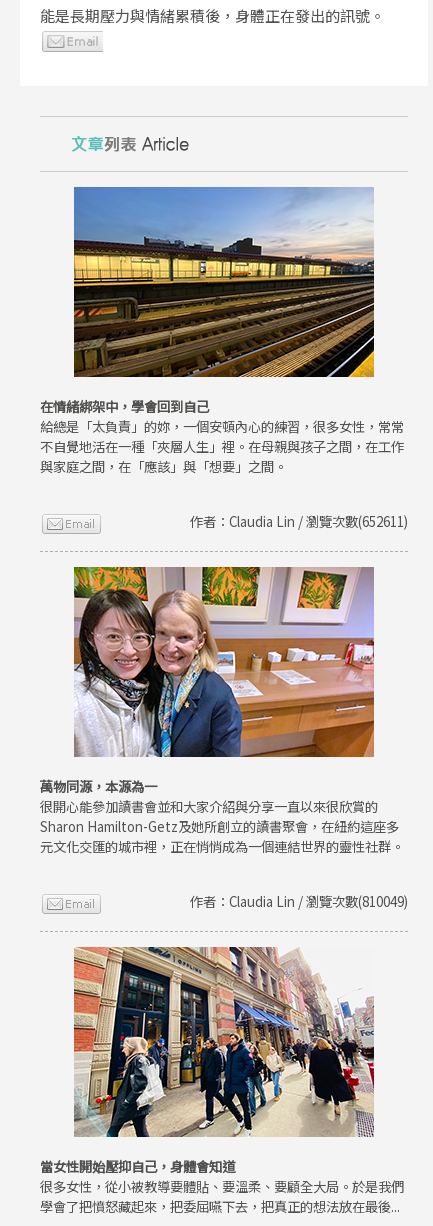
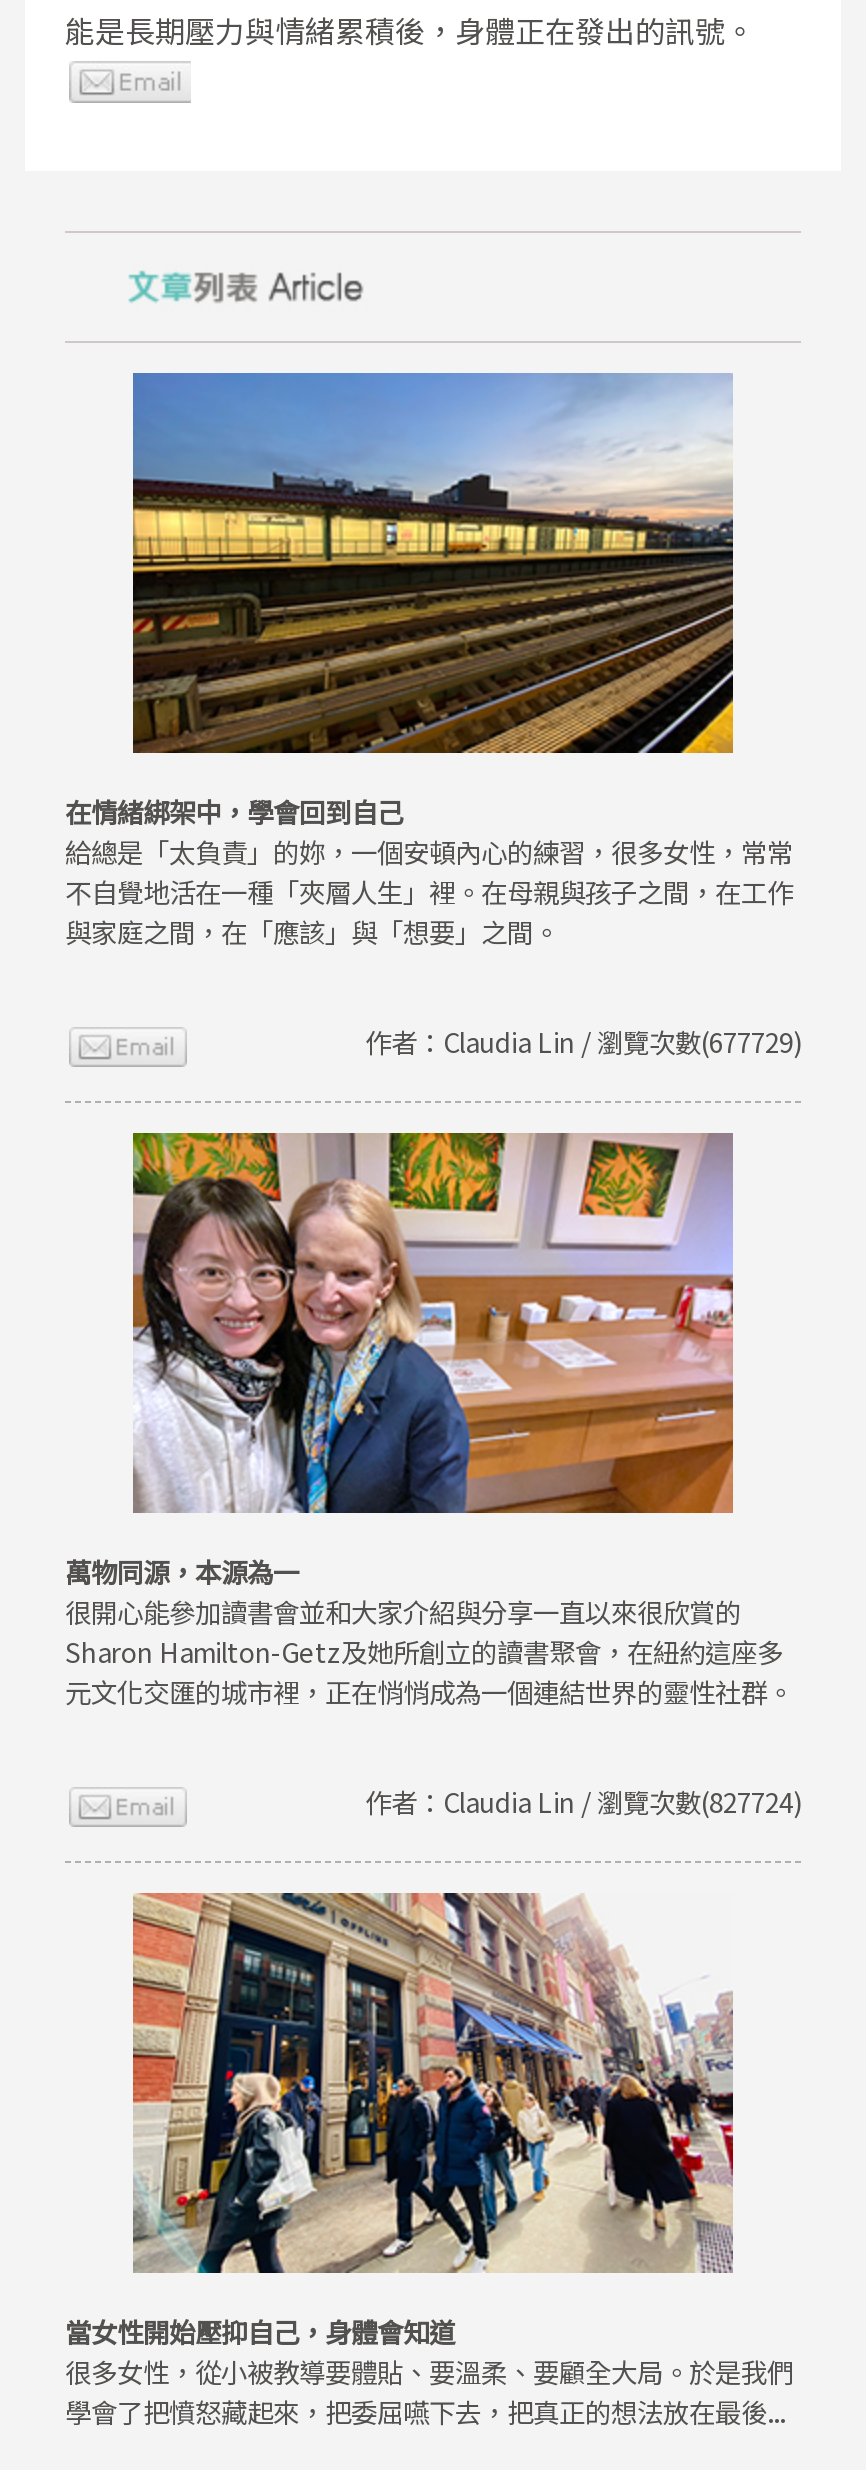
[190,512,408,531] 作者：Claudia Lin / 瀏覽次數(652611) -> [365,1022,801,1060] 作者：Claudia Lin / 瀏覽次數(677729)
[190,892,408,911] 作者：Claudia Lin / 瀏覽次數(810049) -> [365,1782,801,1820] 作者：Claudia Lin / 瀏覽次數(827724)

